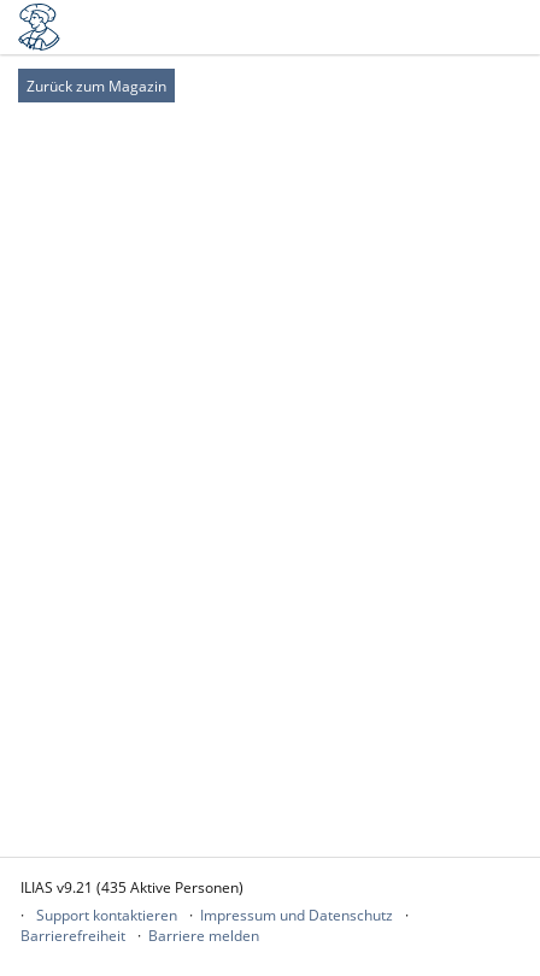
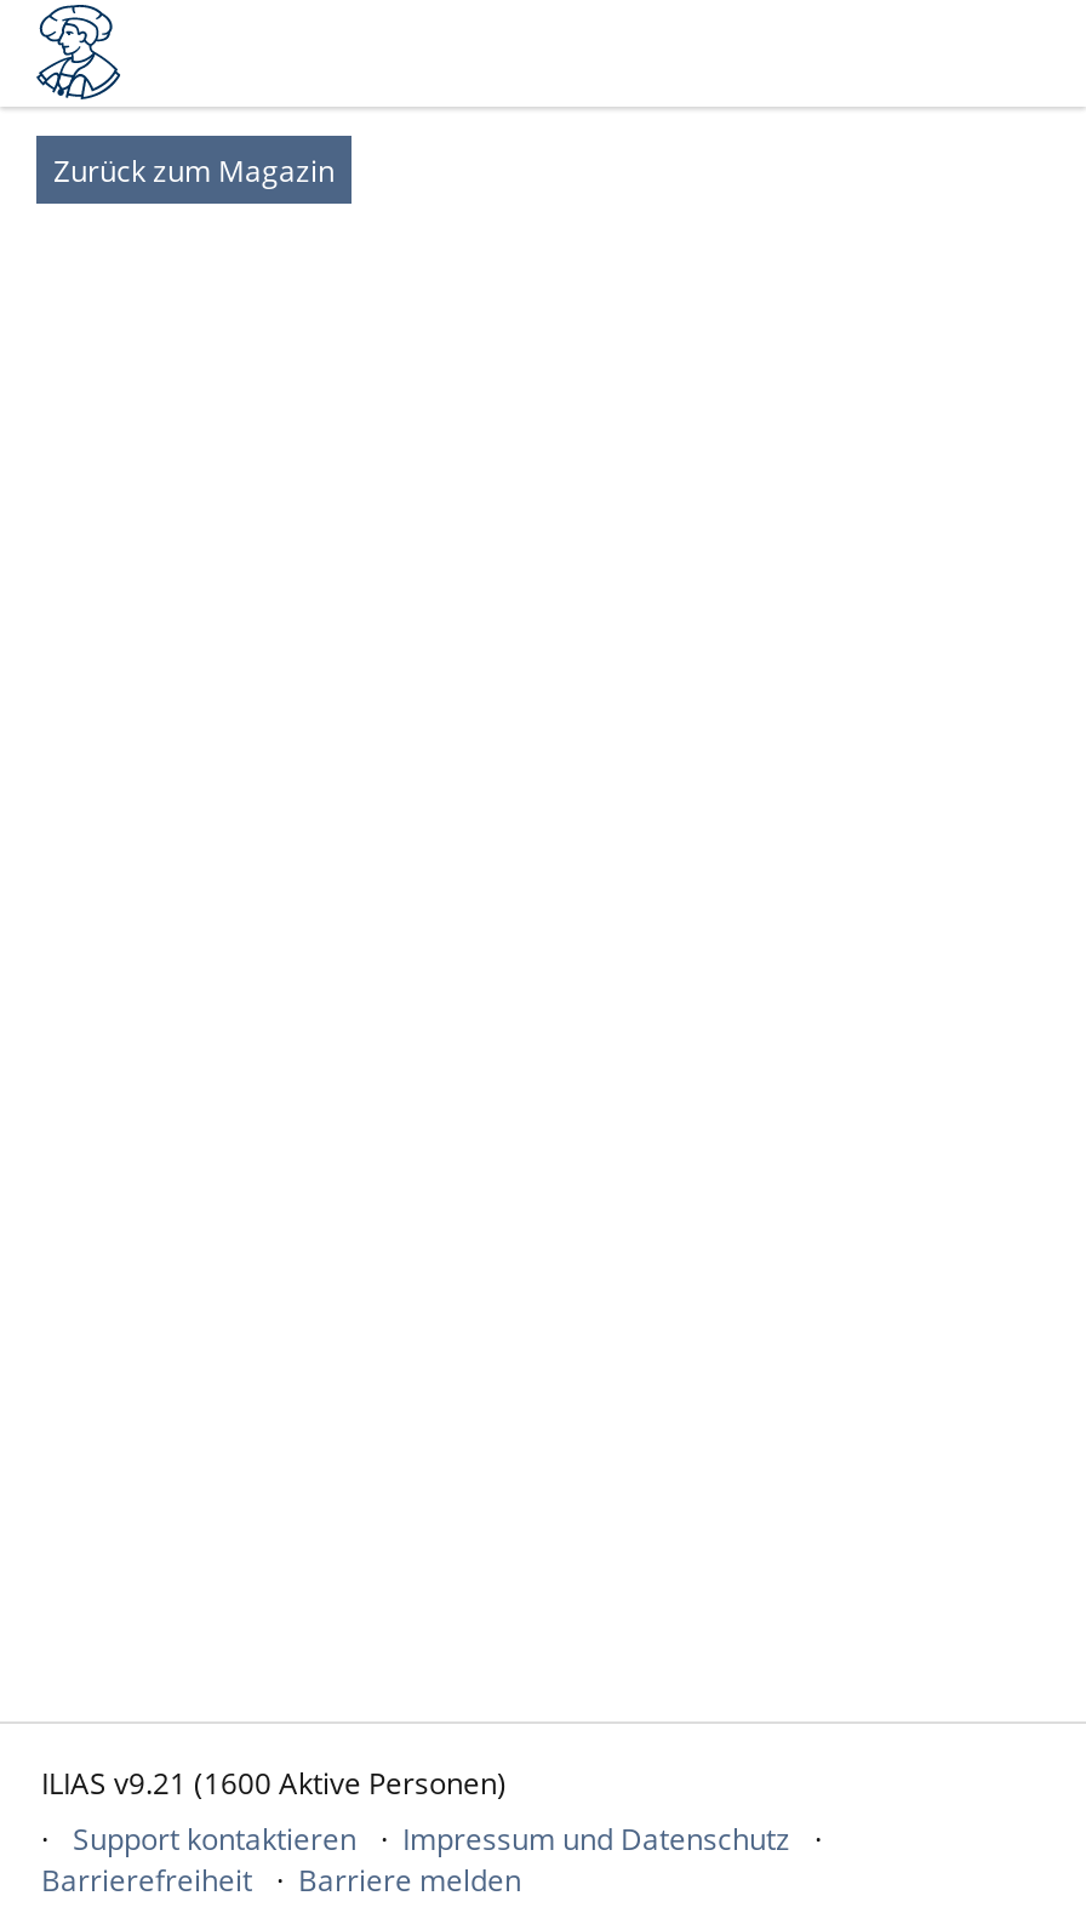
[20,877,243,898] ILIAS v9.21 (435 Aktive Personen) -> [41,1763,507,1804] ILIAS v9.21 (1600 Aktive Personen)

